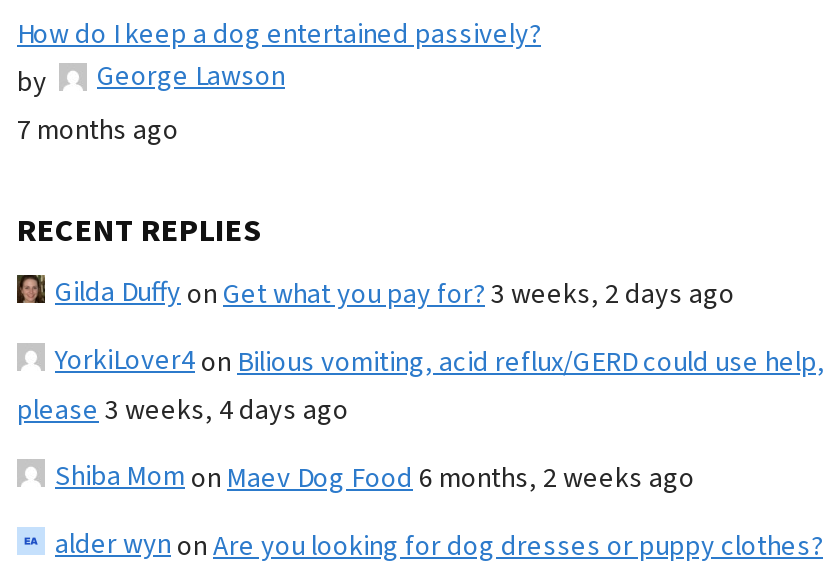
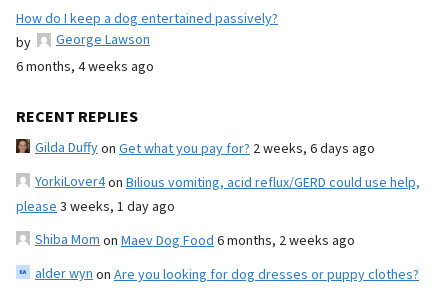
[17,110,179,150] 7 months ago -> [16,57,154,77] 6 months, 4 weeks ago
[55,272,735,314] Gilda Duffyon Get what you pay for? 3 weeks, 2 days ago -> [35,138,375,159] Gilda Duffyon Get what you pay for? 2 weeks, 6 days ago
[17,390,349,430] please 3 weeks, 4 days ago -> [16,197,175,217] please 3 weeks, 1 day ago

